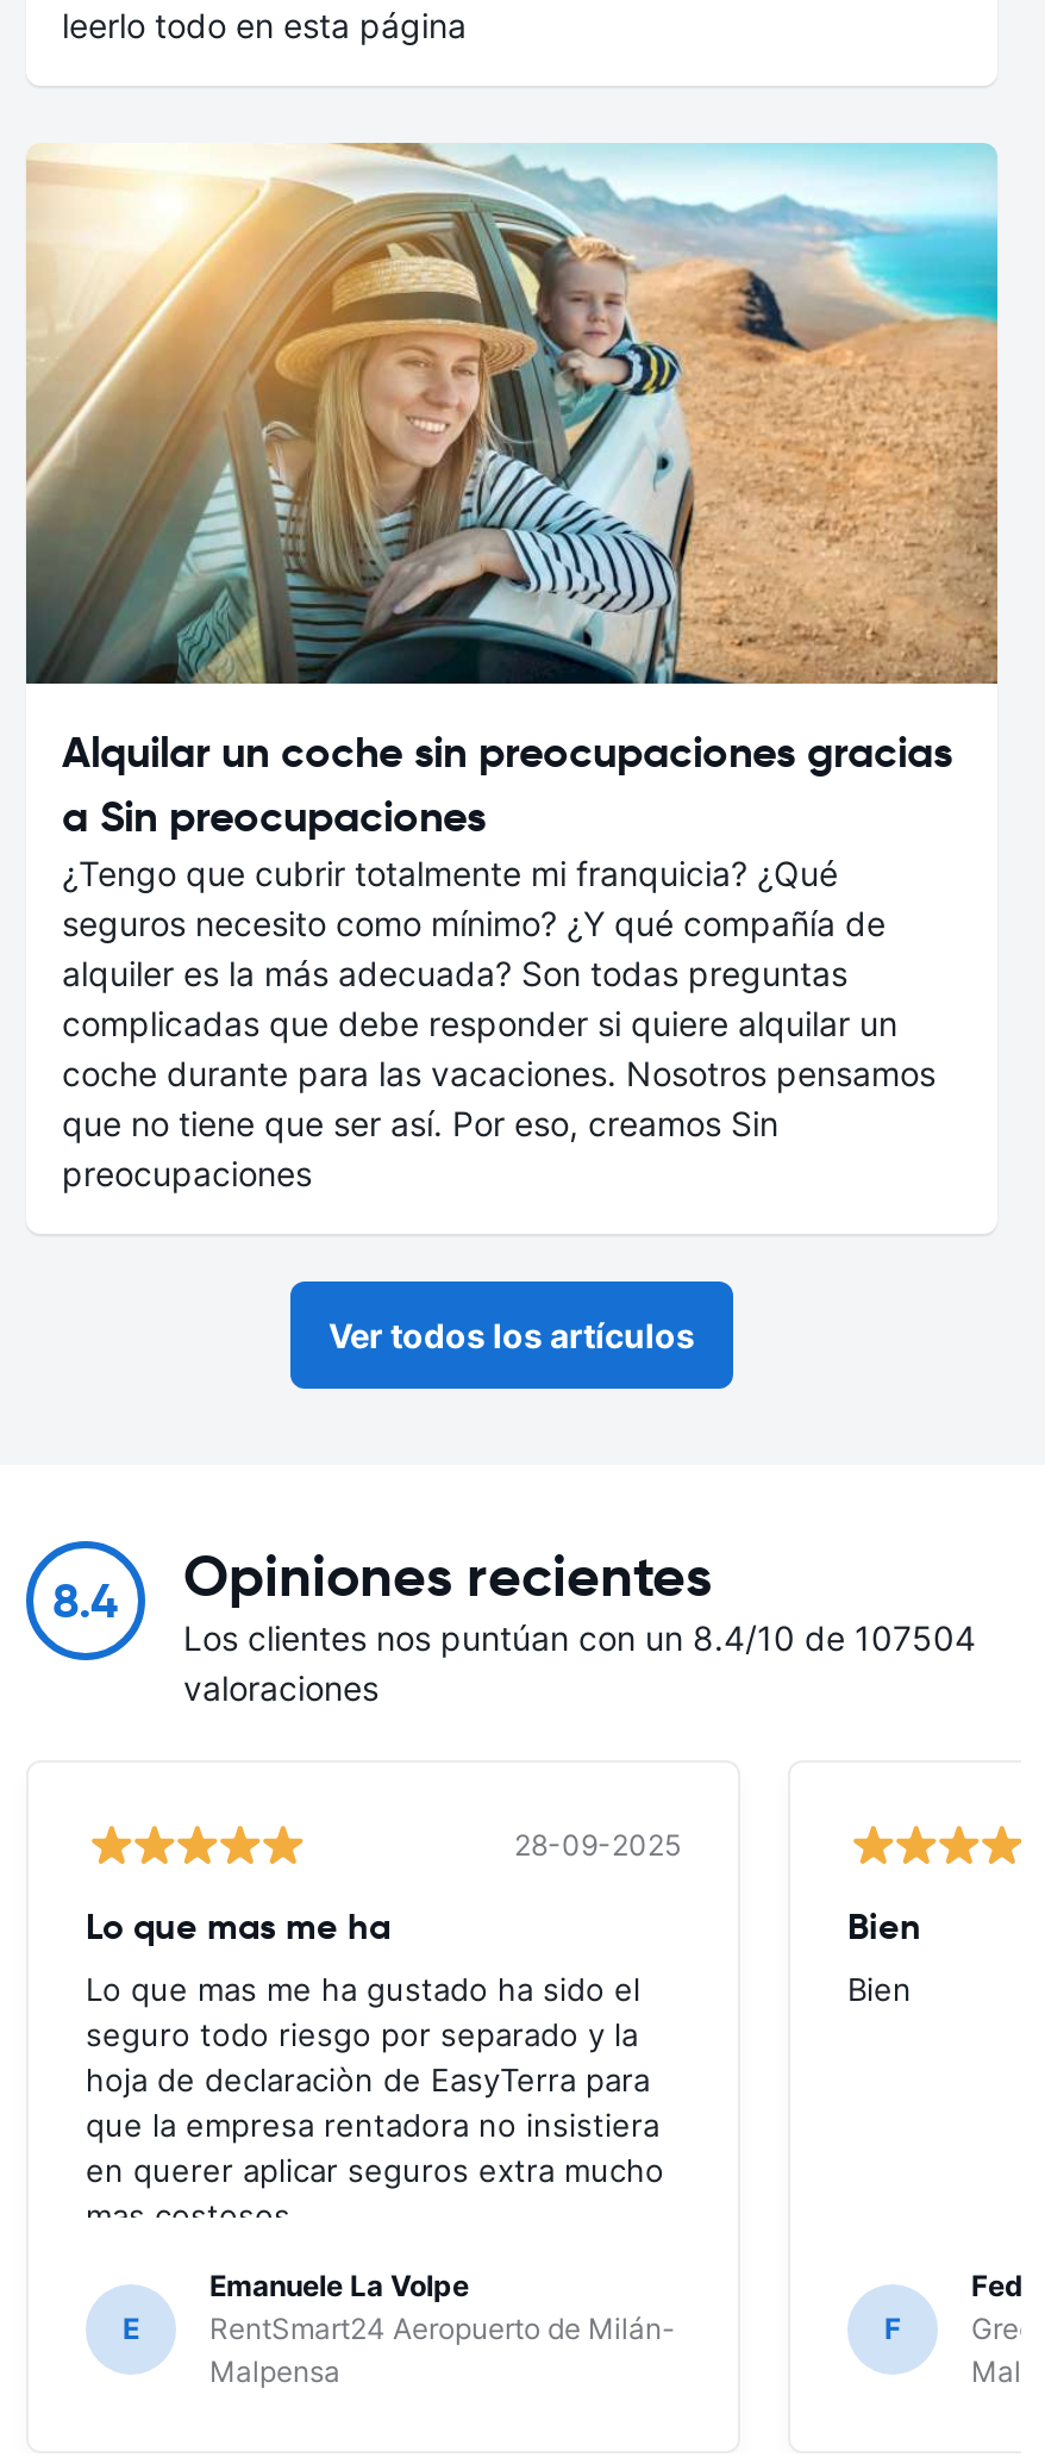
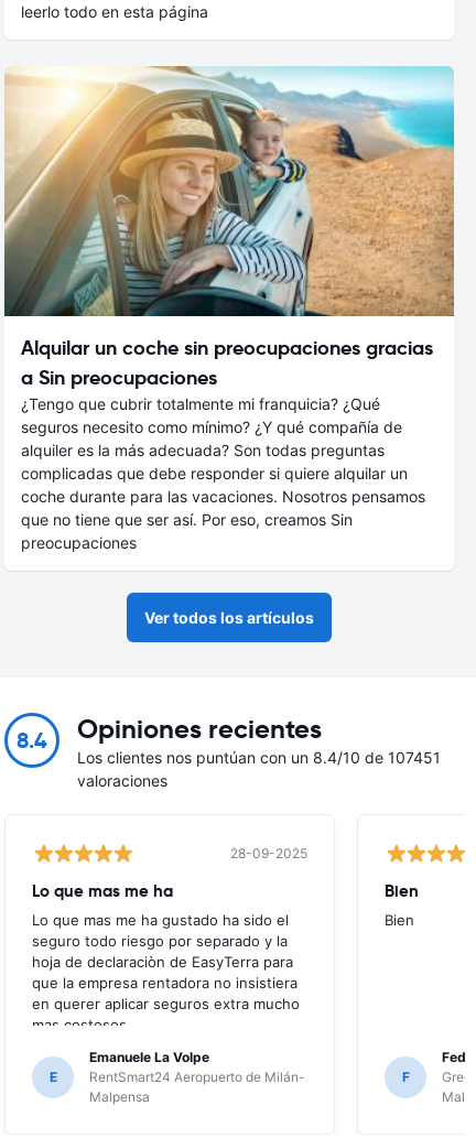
[183,1617,976,1658] Los clientes nos puntúan con un 8.4/10 de 107504 -> [77,748,441,767] Los clientes nos puntúan con un 8.4/10 de 107451

